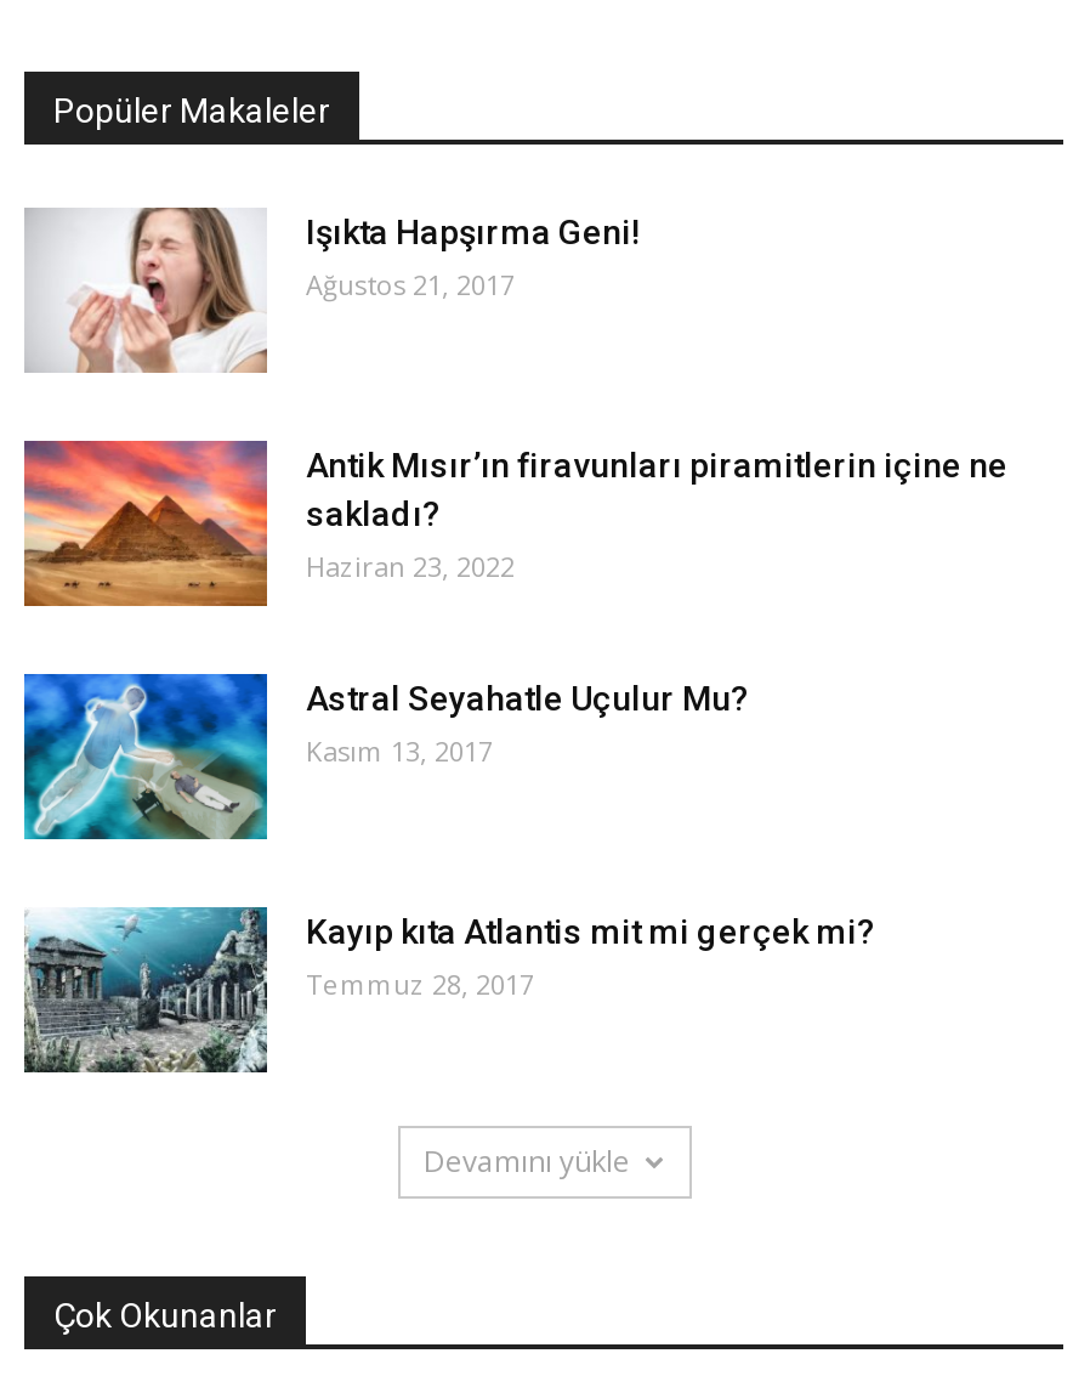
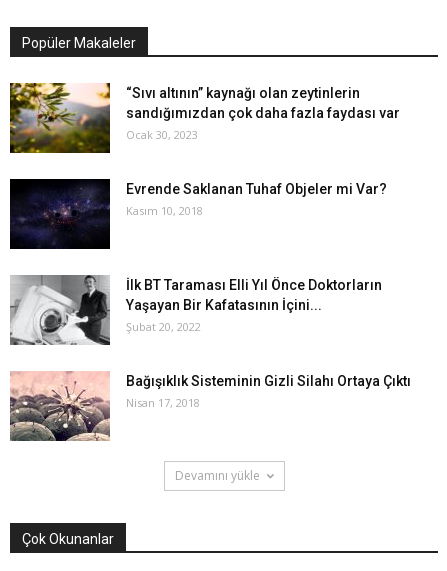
[24,205,641,378] [image] | Işıkta Hapşırma Geni! | Ağustos 21, 2017 -> [9,82,400,154] [image] | “Sıvı altının” kaynağı olan zeytinlerin | sandığımızdan çok daha fazla faydası var | Ocak 30, 2023
[22,438,1007,611] [image] | Antik Mısır’ın firavunları piramitlerin içine ne | sakladı? | Haziran 23, 2022 -> [9,178,387,250] [image] | Evrende Saklanan Tuhaf Objeler mi Var? | Kasım 10, 2018
[22,672,750,844] [image] | Astral Seyahatle Uçulur Mu? | Kasım 13, 2017 -> [10,274,382,346] [image] | İlk BT Taraması Elli Yıl Önce Doktorların | Yaşayan Bir Kafatasının İçini... | Şubat 20, 2022
[22,905,876,1077] [image] | Kayıp kıta Atlantis mit mi gerçek mi? | Temmuz 28, 2017 -> [10,371,411,442] [image] | Bağışıklık Sisteminin Gizli Silahı Ortaya Çıktı | Nisan 17, 2018

